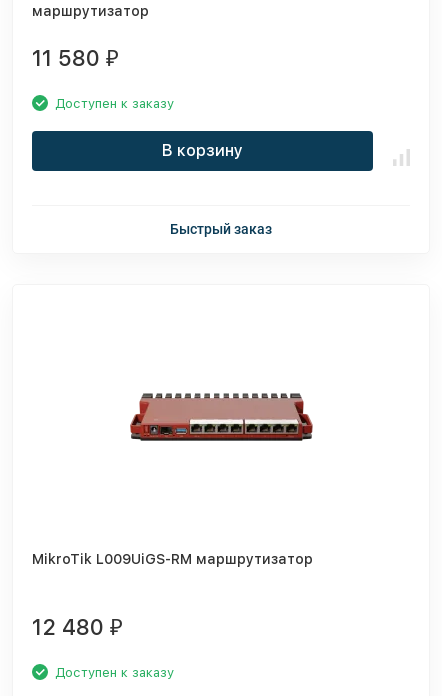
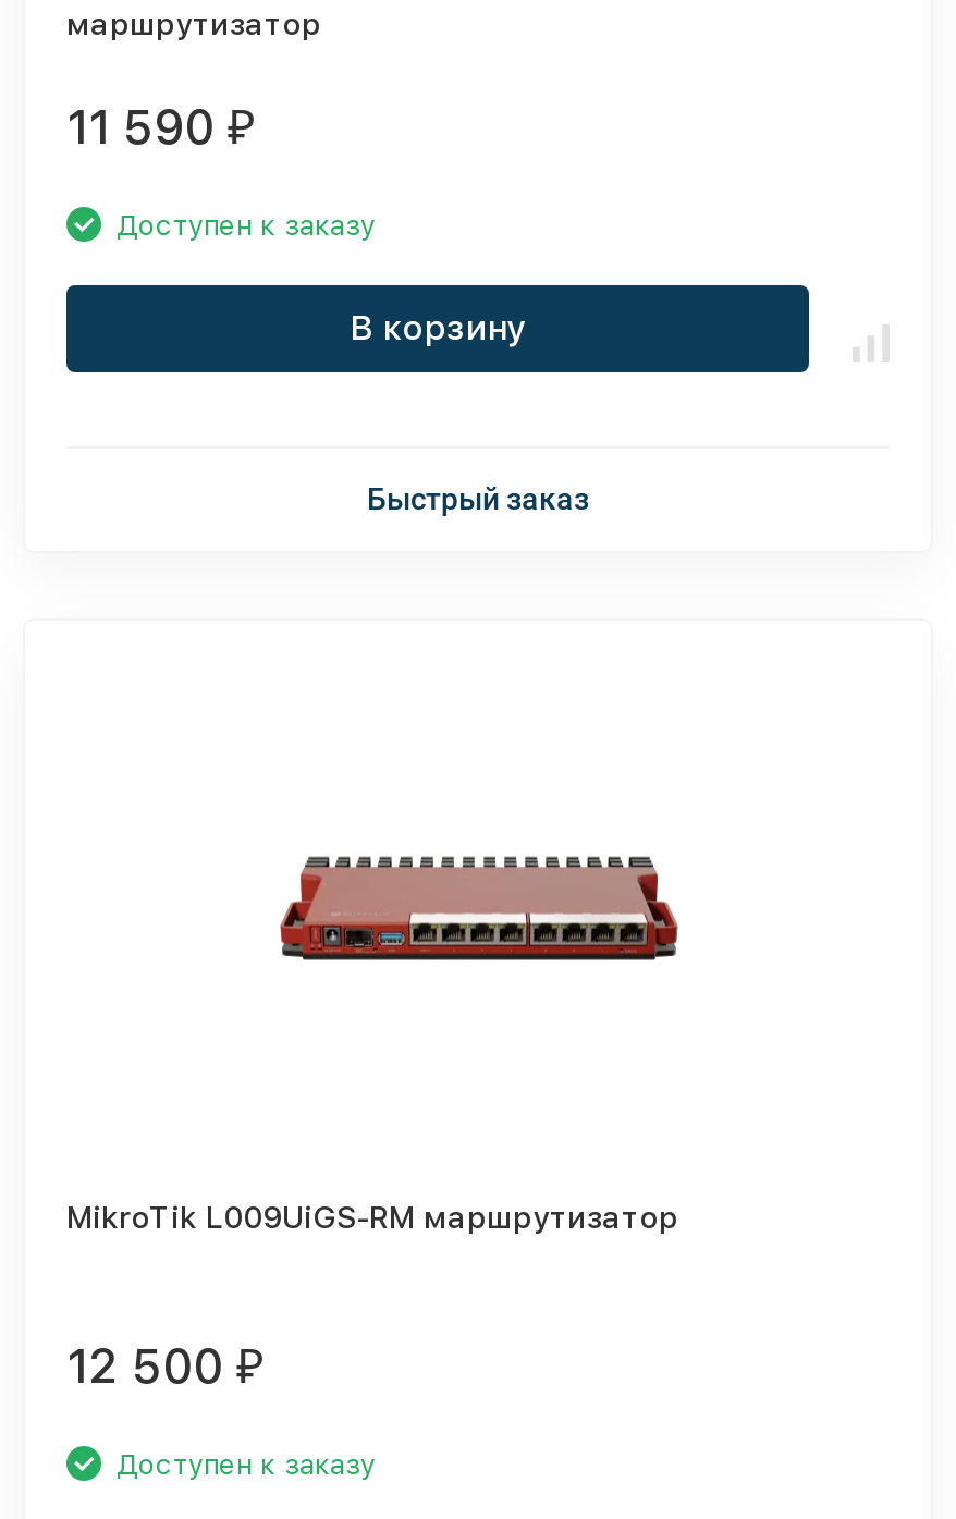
[32,45,119,71] 11 580 ₽ -> [66,98,256,155] 11 590 ₽
[32,614,123,640] 12 480 ₽ -> [66,1337,265,1394] 12 500 ₽

